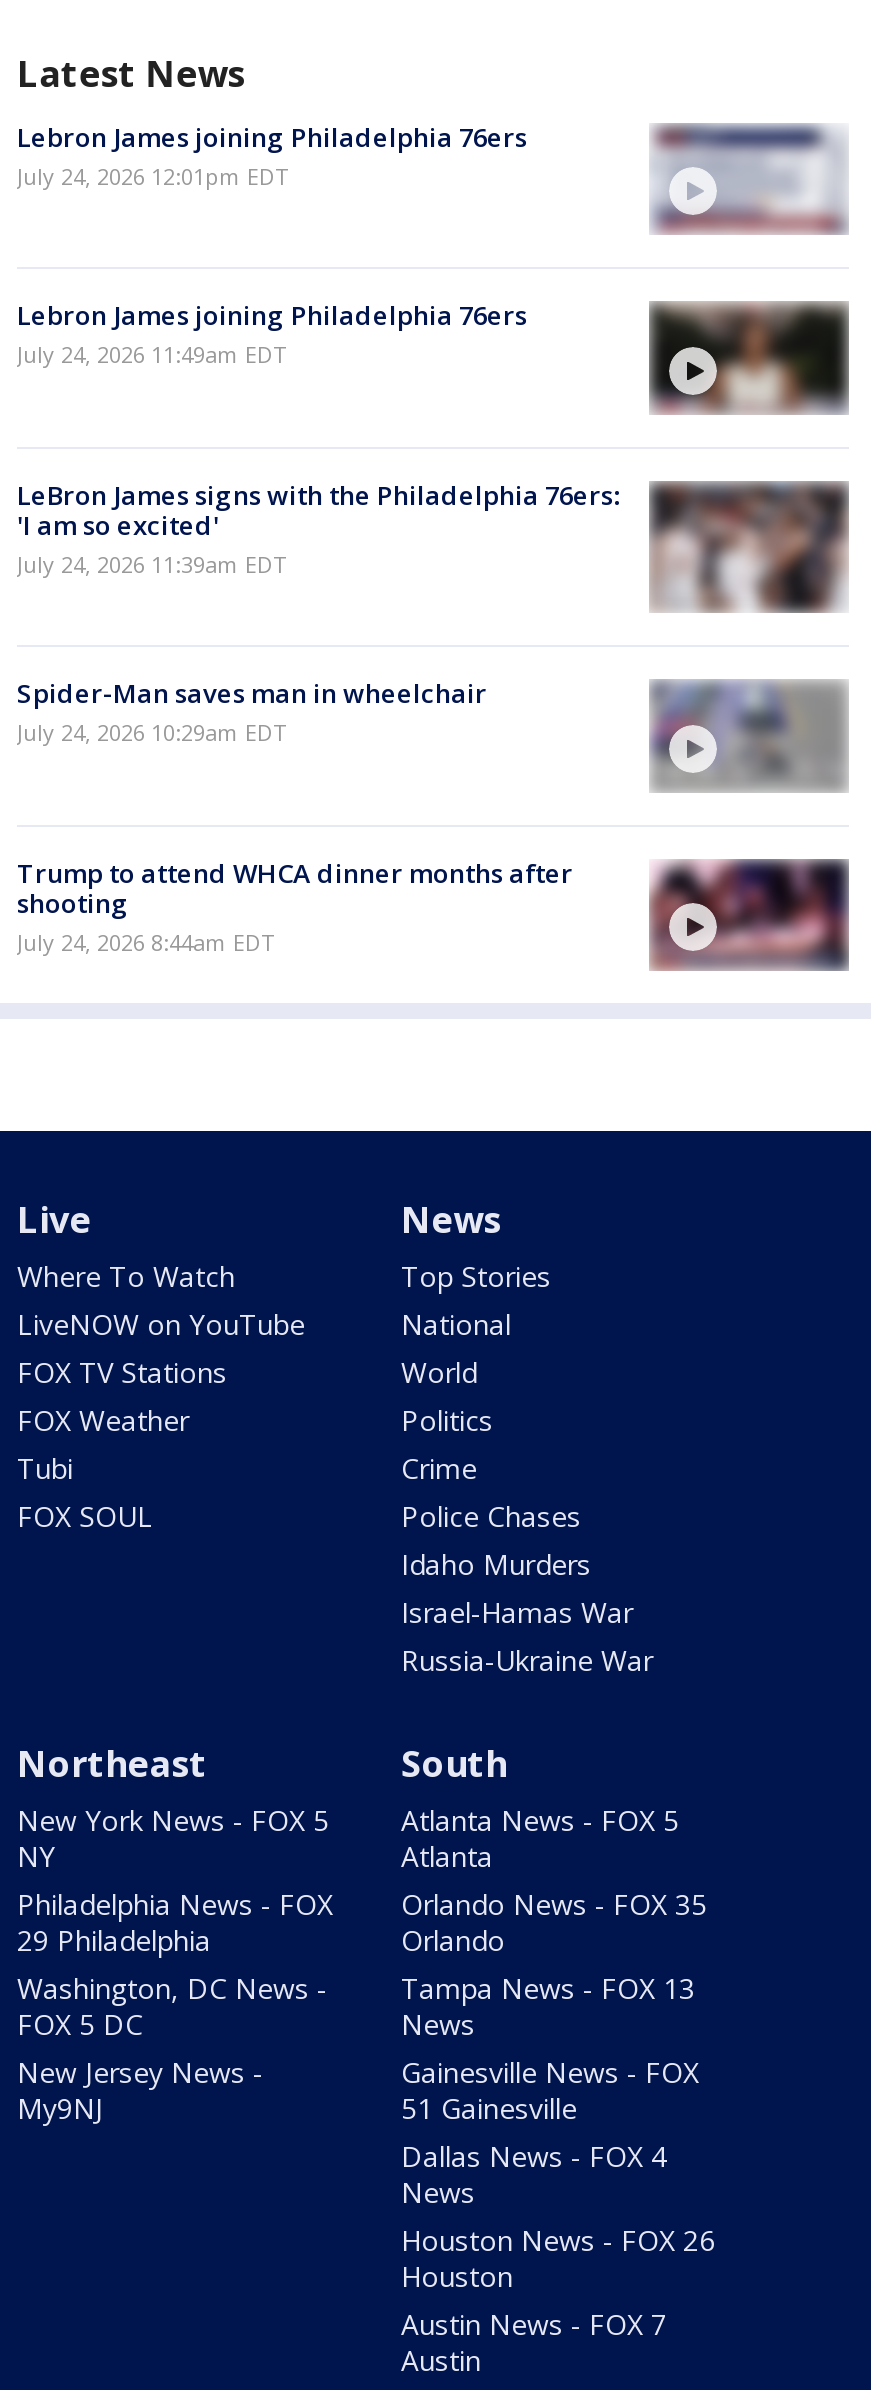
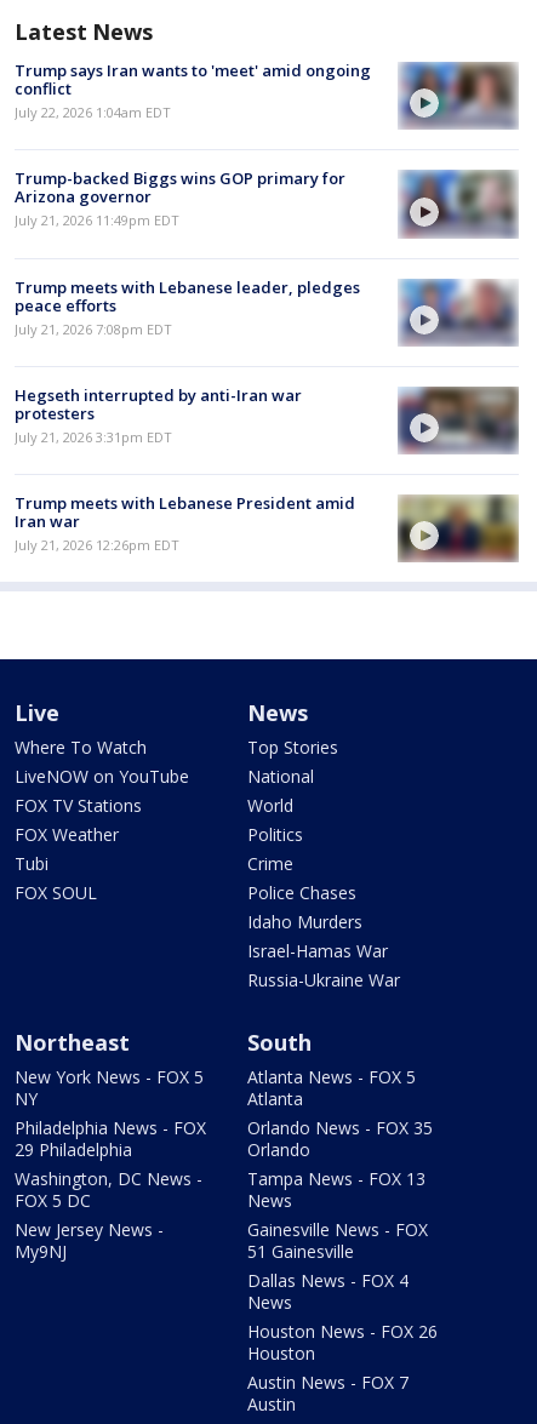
[17,119,527,191] Lebron James joining Philadelphia 76ers | July 24, 2026 12:01pm EDT -> [15,60,371,121] Trump says Iran wants to 'meet' amid ongoing | conflict | July 22, 2026 1:04am EDT
[655,123,845,227] [image] -> [402,62,518,125] [image]
[17,298,527,370] Lebron James joining Philadelphia 76ers | July 24, 2026 11:49am EDT -> [15,168,345,230] Trump-backed Biggs wins GOP primary for | Arizona governor | July 21, 2026 11:49pm EDT
[649,301,849,413] [image] -> [399,170,518,236] [image]
[17,476,849,613] [image] | LeBron James signs with the Philadelphia 76ers: | 'I am so excited' | July 24, 2026 11:39am EDT -> [15,276,518,345] [image] | Trump meets with Lebanese leader, pledges | peace efforts | July 21, 2026 7:08pm EDT
[17,676,487,748] Spider-Man saves man in wheelchair | July 24, 2026 10:29am EDT -> [15,384,302,446] Hegseth interrupted by anti-Iran war | protesters | July 21, 2026 3:31pm EDT
[653,681,845,781] [image] -> [399,387,518,450] [image]
[17,854,849,969] [image] | Trump to attend WHCA dinner months after | shooting | July 24, 2026 8:44am EDT -> [15,492,519,561] [image] | Trump meets with Lebanese President amid | Iran war | July 21, 2026 12:26pm EDT

